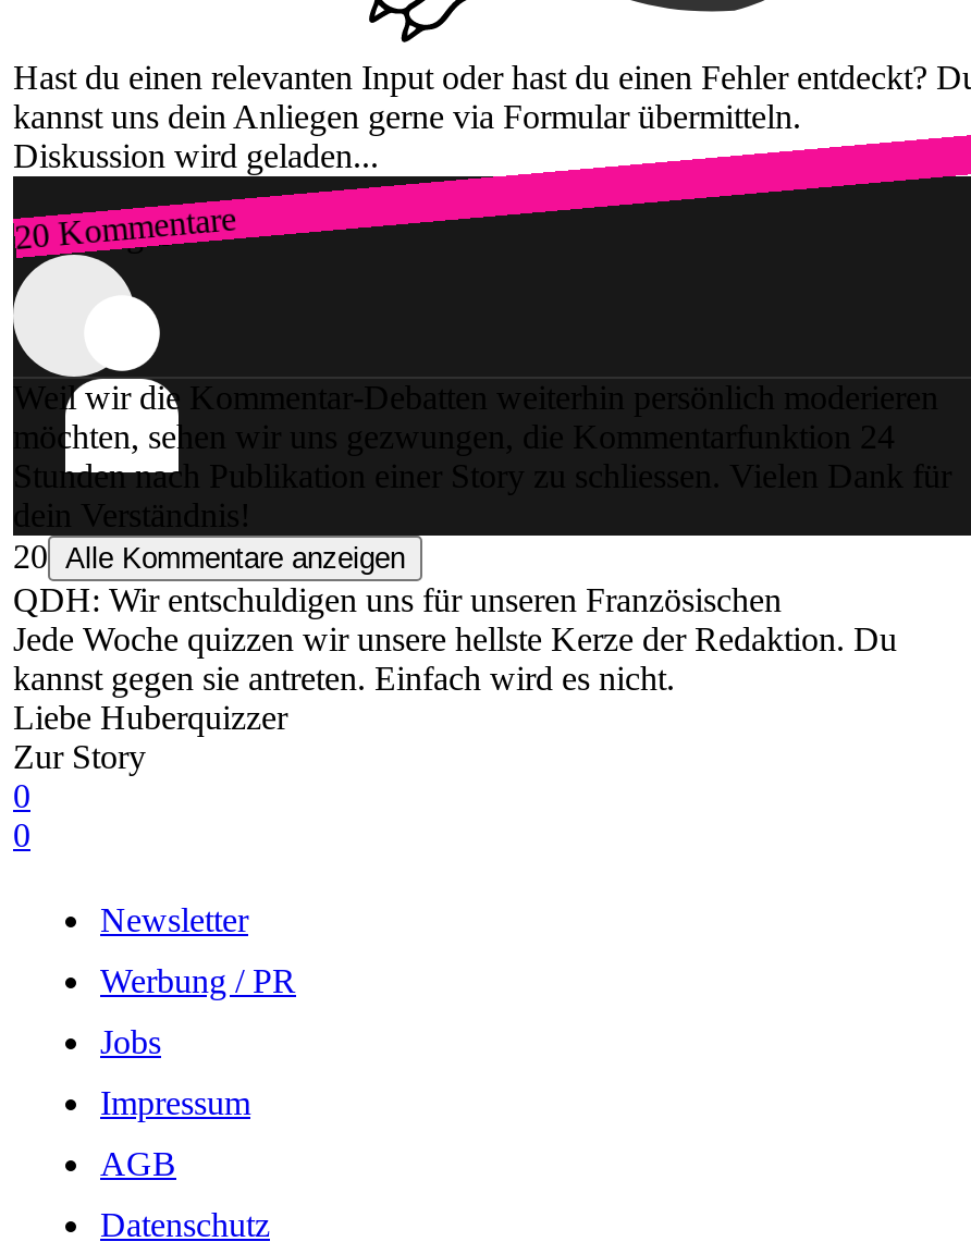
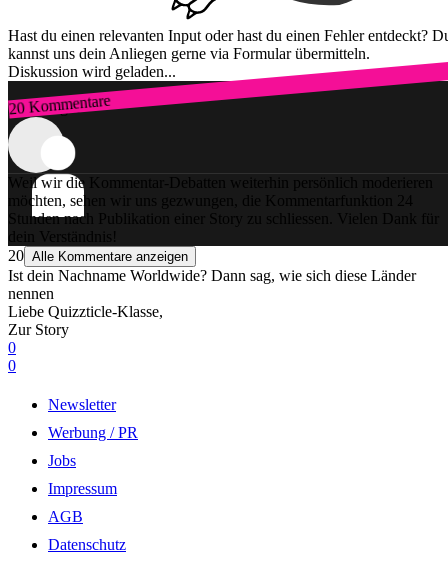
[13,582,897,736] QDH: Wir entschuldigen uns für unseren Französischen | Jede Woche quizzen wir unsere hellste Kerze der Redaktion. Du | kannst gegen sie antreten. Einfach wird es nicht. | Liebe Huberquizzer -> [8,267,416,320] Ist dein Nachname Worldwide? Dann sag, wie sich diese Länder | nennen | Liebe Quizzticle-Klasse,

